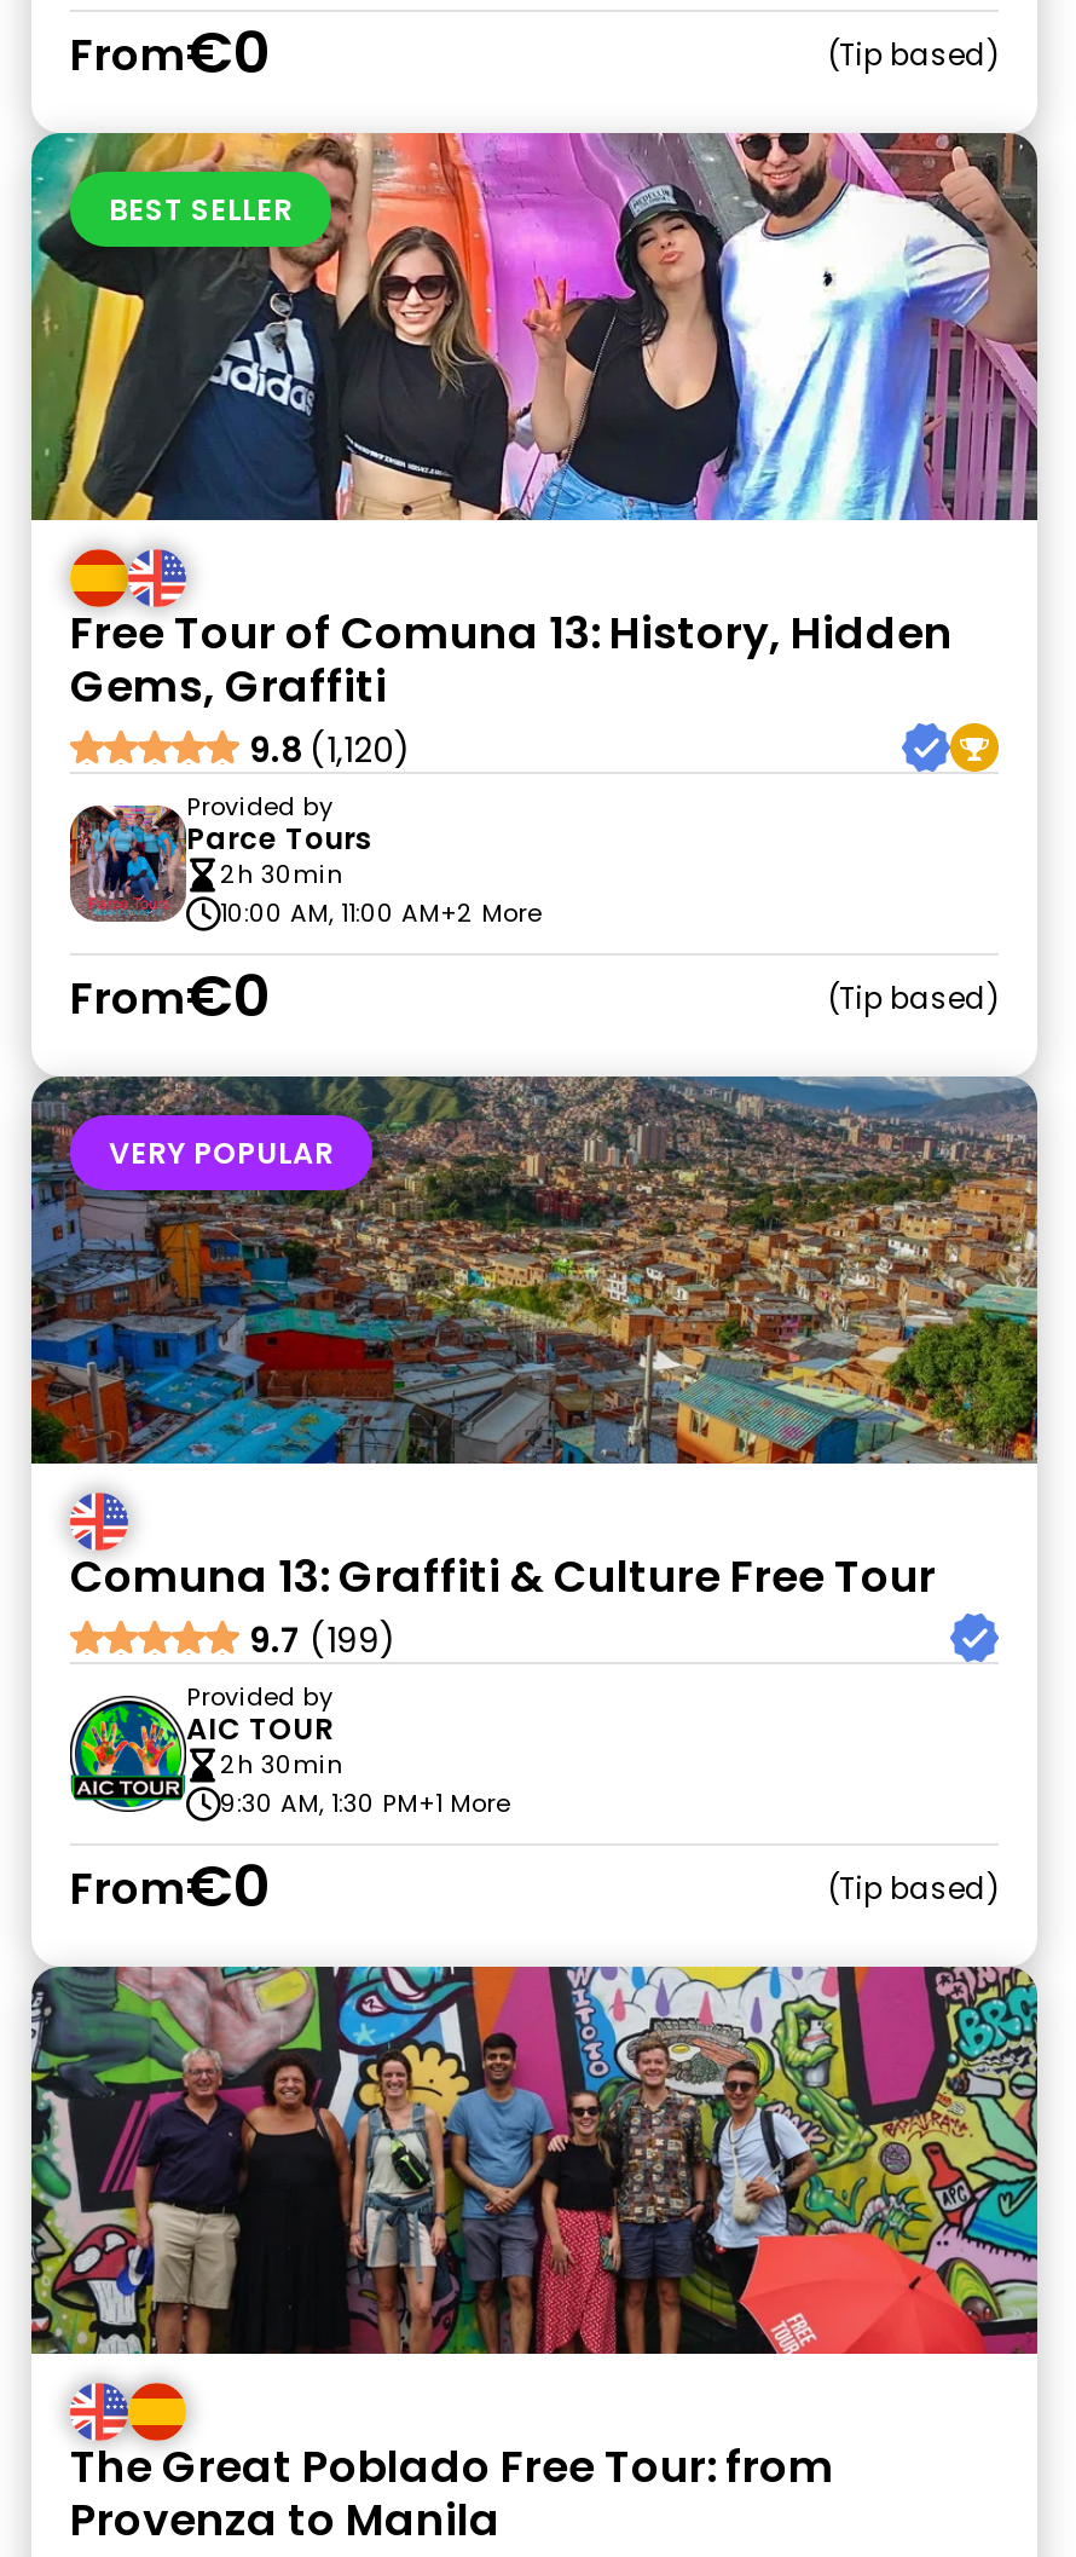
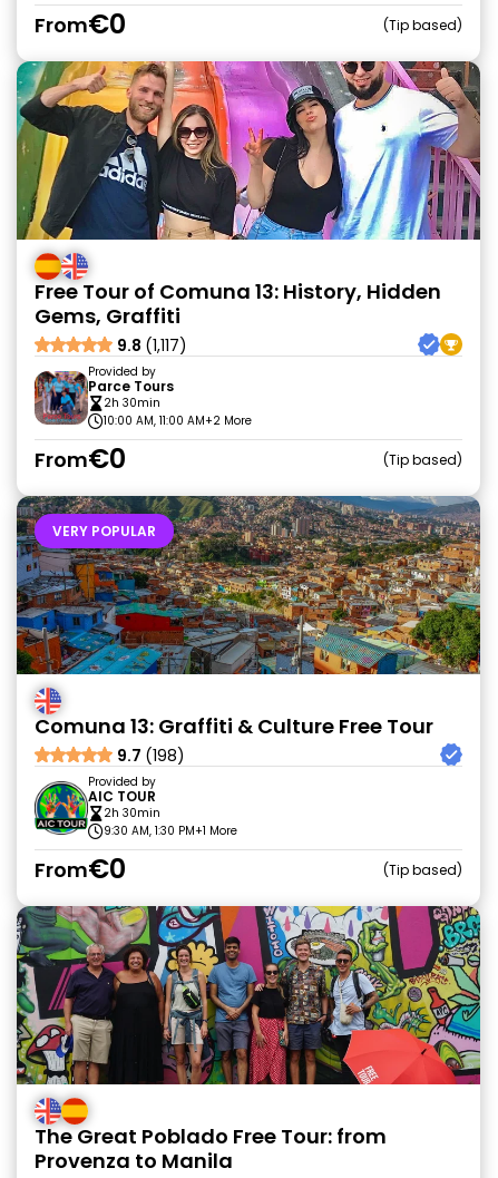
[109,189,293,230] BEST SELLER -> none
[249,726,411,774] 9.8 (1,120) -> [117,334,187,357] 9.8 (1,117)
[249,1616,397,1664] 9.7 (199) -> [117,744,185,767] 9.7 (198)

